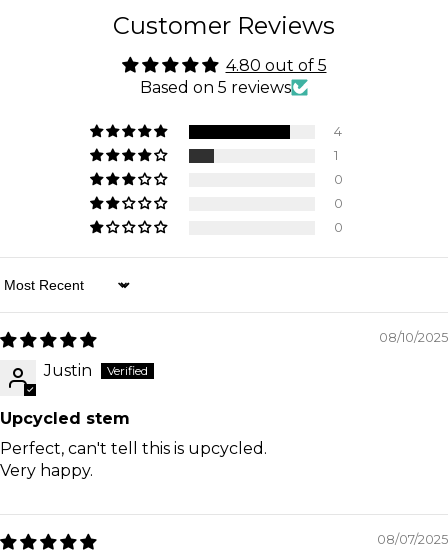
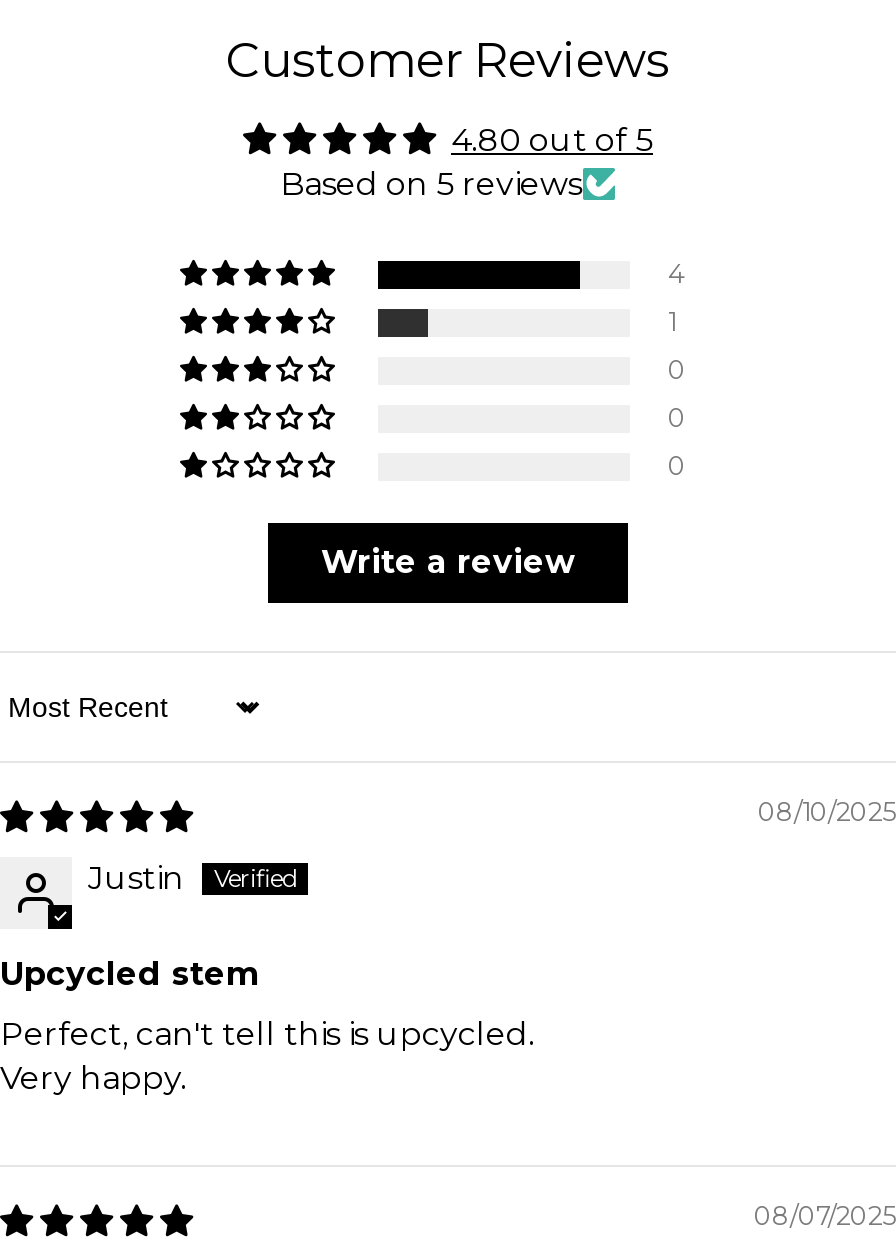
none -> [321,543,575,581] Write a review

